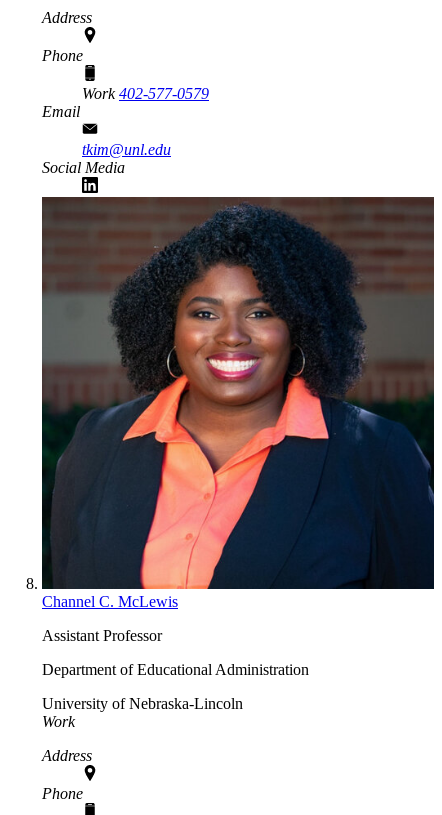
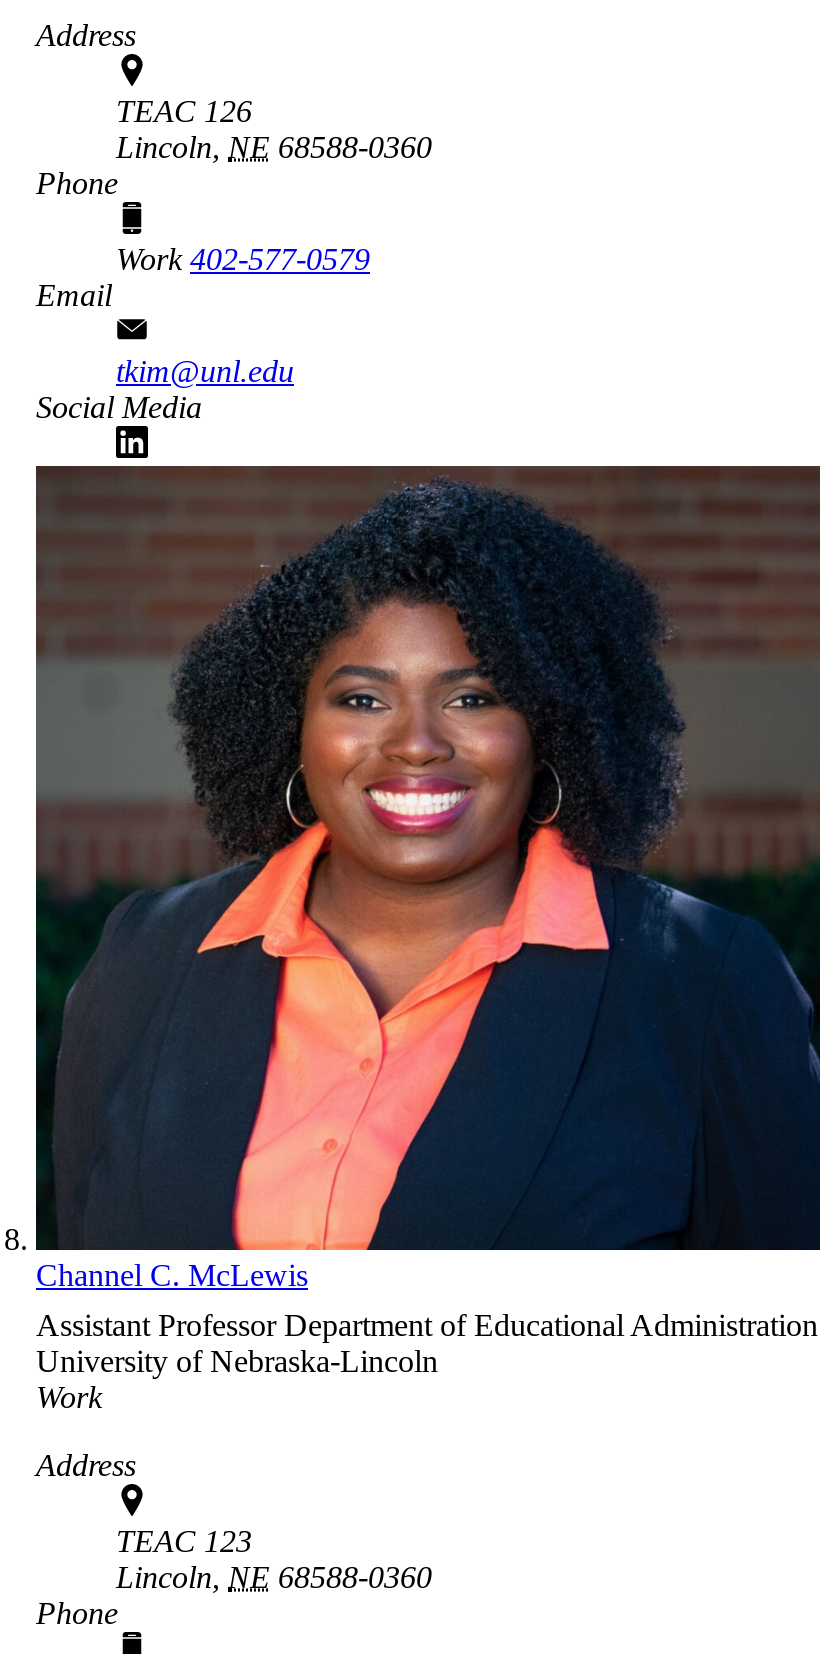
none -> [116,94,432,164] TEAC 126 | Lincoln, NE 68588-0360
moved [41,47,435,610] -> [34,166,822,1292]: [image] | Phone | Work 402-577-0579 | Email | tkim@unl.edu | Social Media | Channel C. McLewis
moved [42,695,243,764] -> [36,1343,438,1481]: University of Nebraska-Lincoln | Work | Address
none -> [116,1523,432,1593] TEAC 123 | Lincoln, NE 68588-0360

